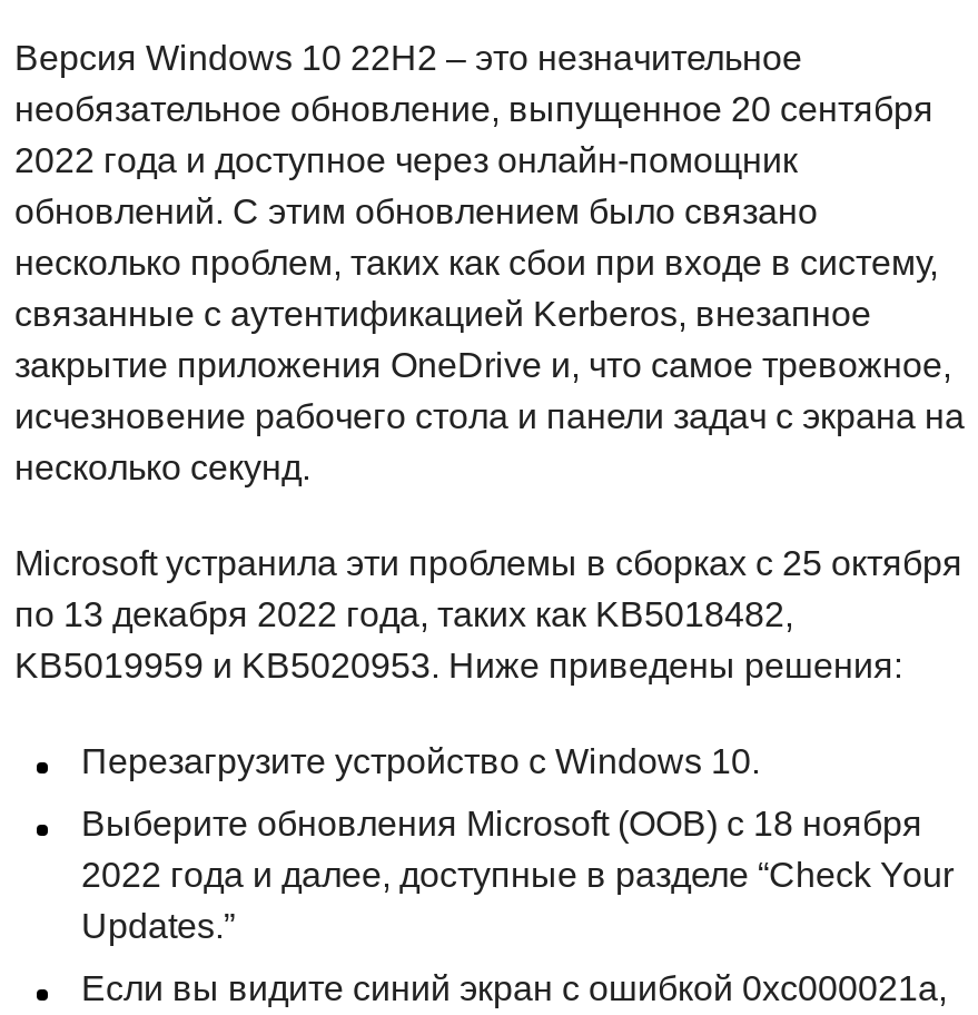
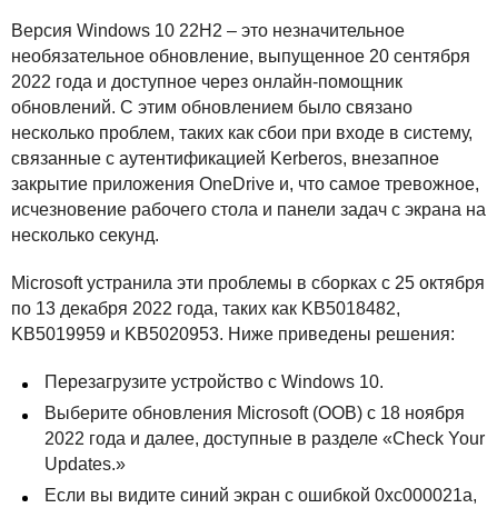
[81,857,954,946] 2022 года и далее, доступные в разделе “Check Your | Updates.” -> [44,429,485,473] 2022 года и далее, доступные в разделе «Check Your | Updates.»

